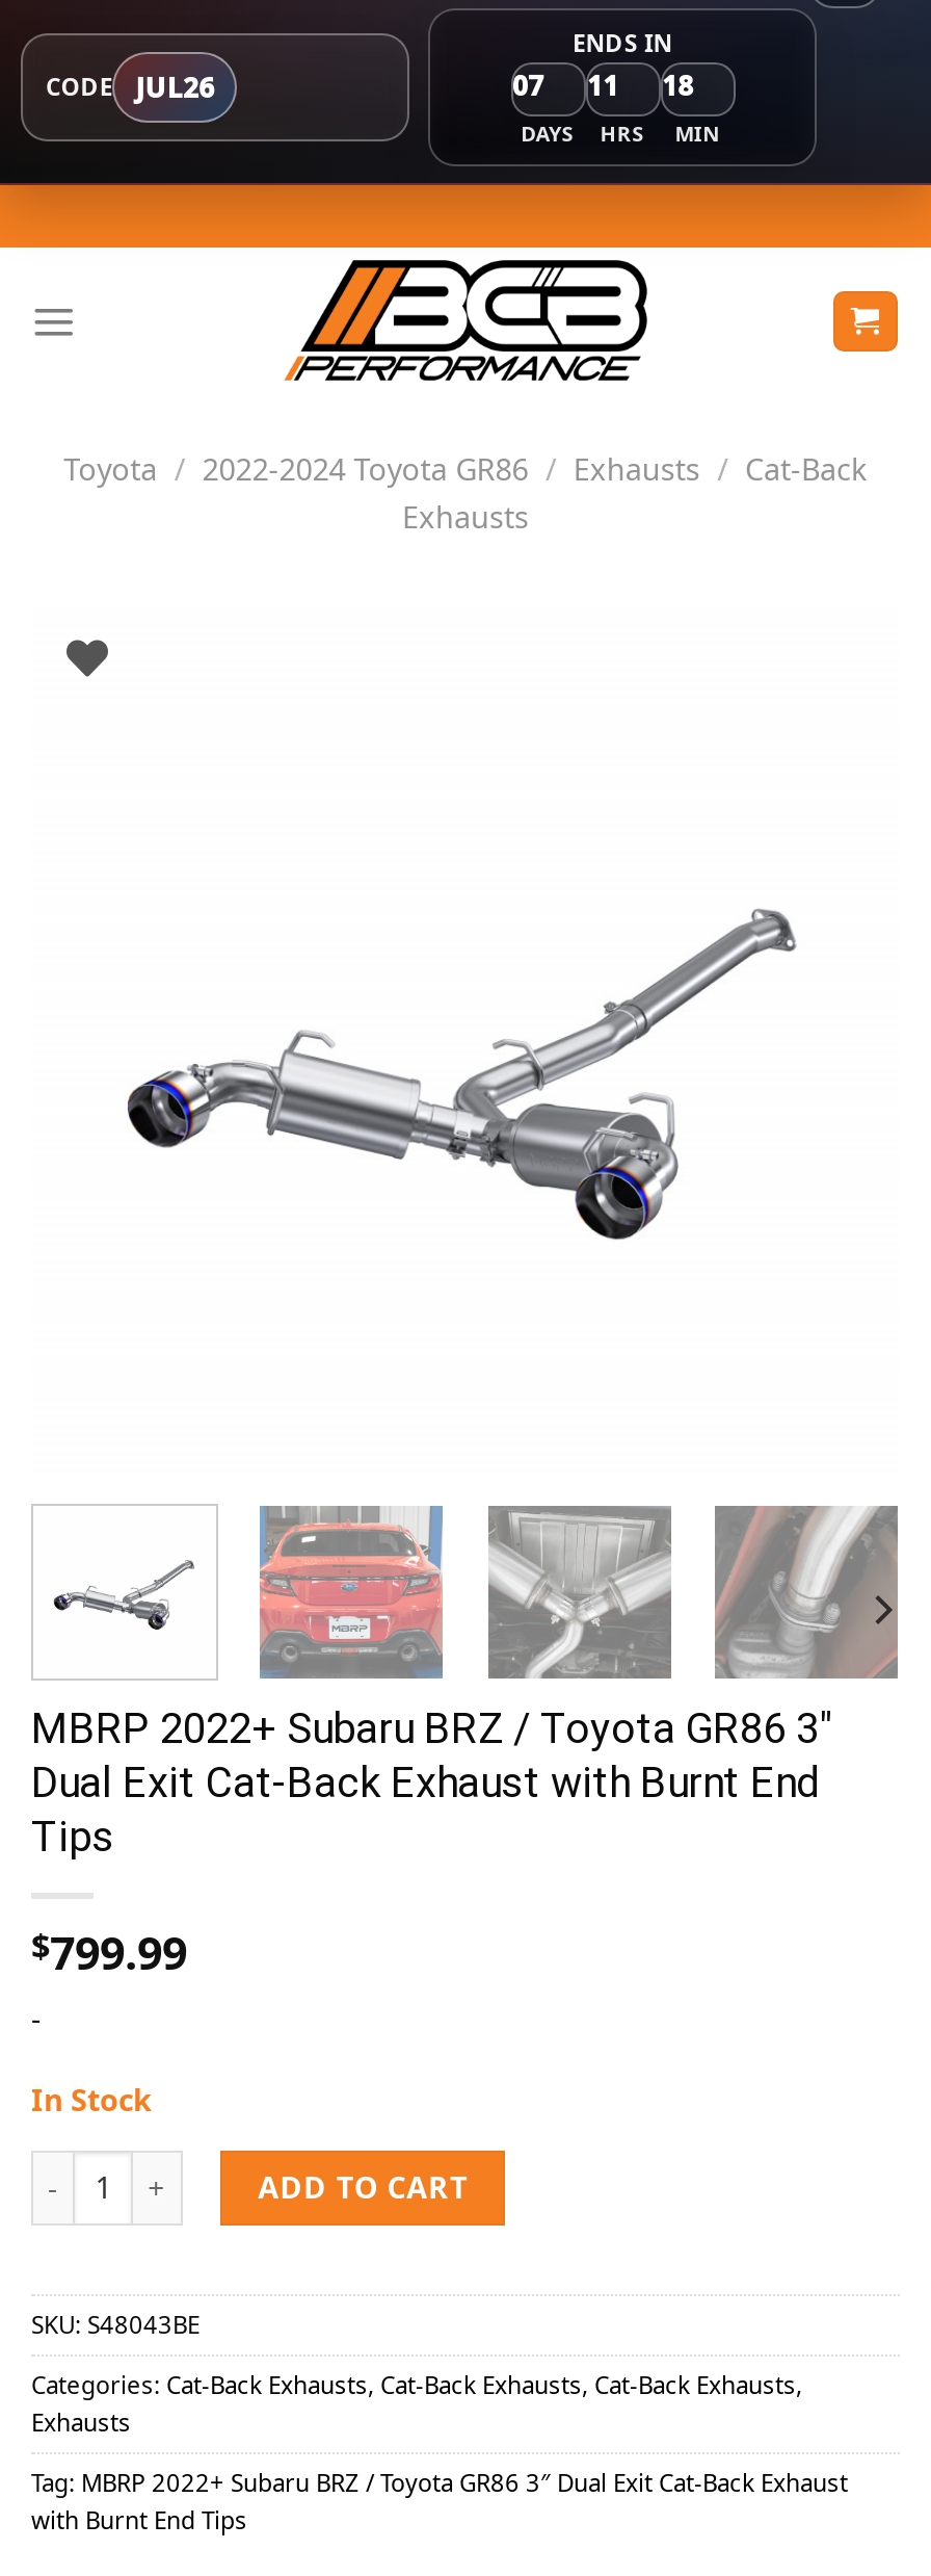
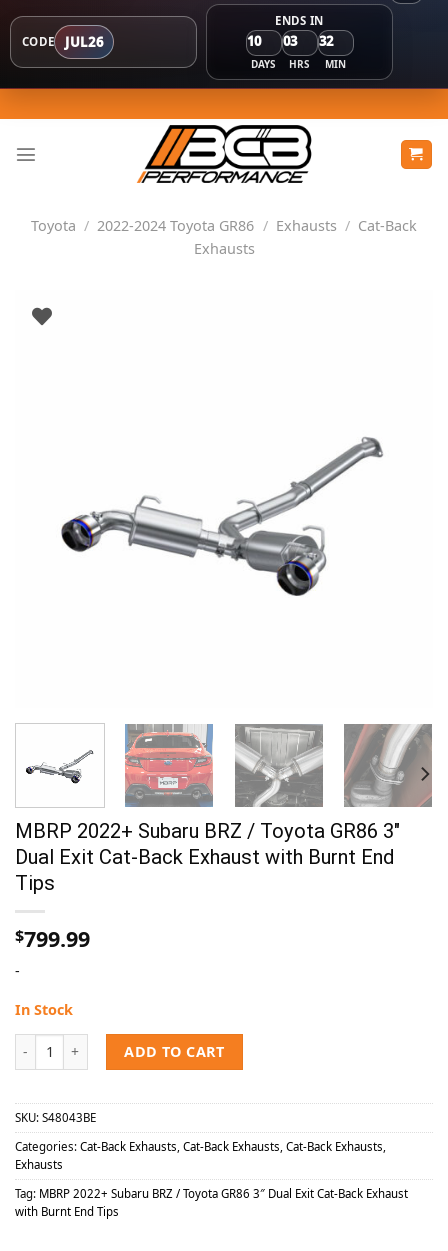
[512,67,544,104] 07 -> [246,32,262,50] 10
[587,67,619,104] 11 -> [282,32,298,50] 03
[662,67,693,104] 18 -> [318,32,334,50] 32

